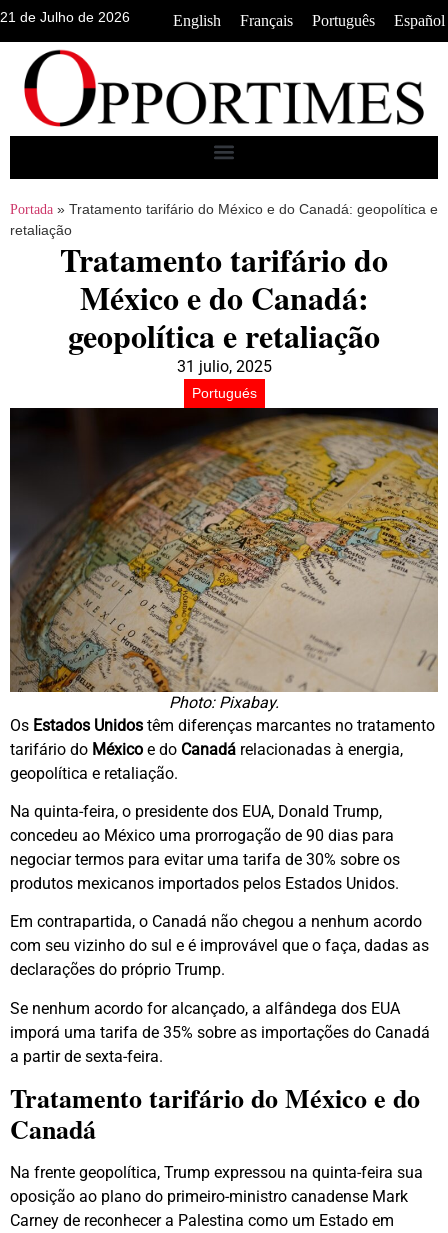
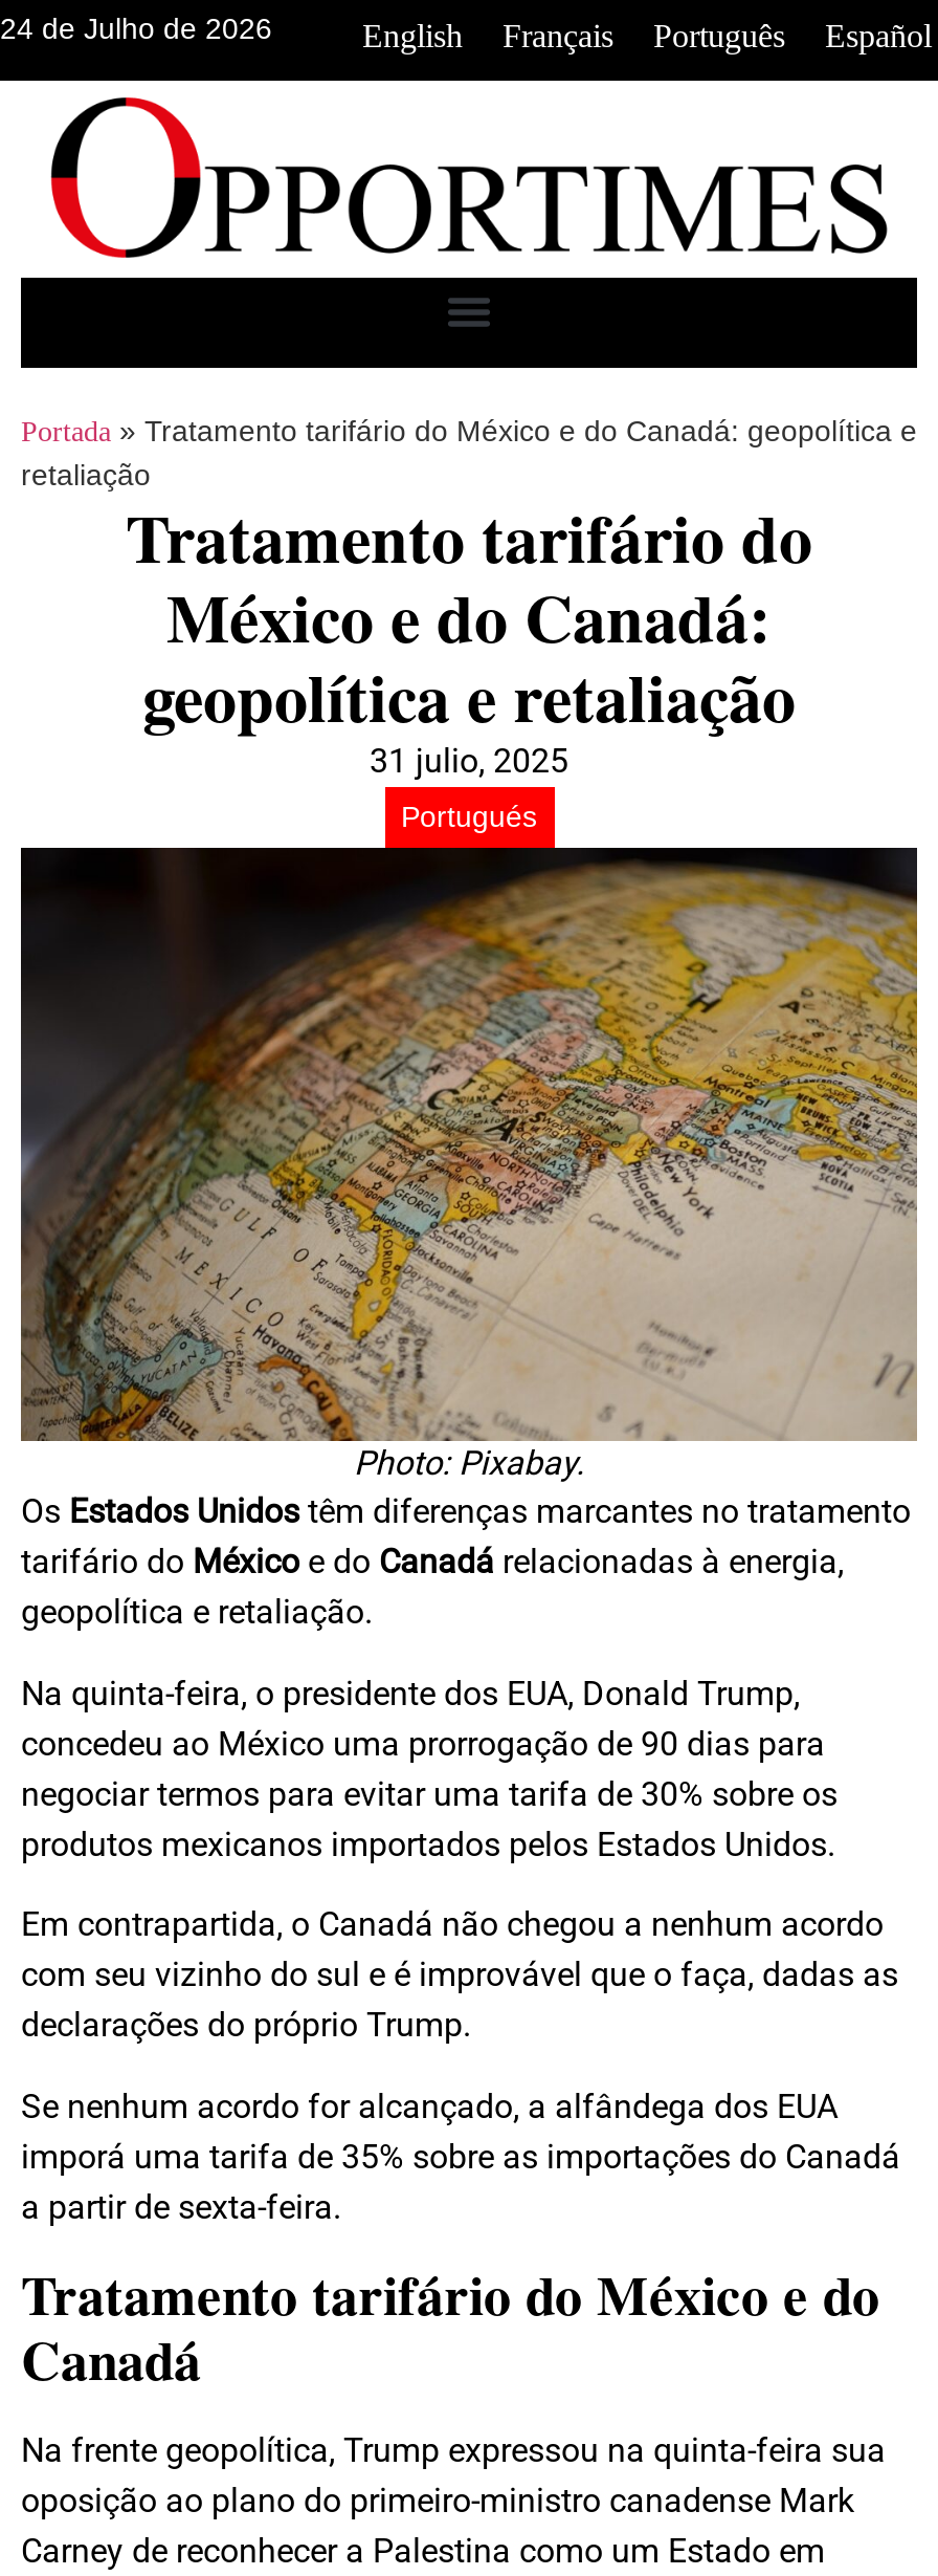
[0,9,130,25] 21 de Julho de 2026 -> [0,12,272,45] 24 de Julho de 2026

